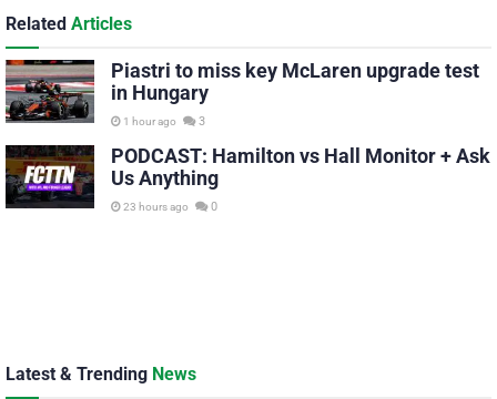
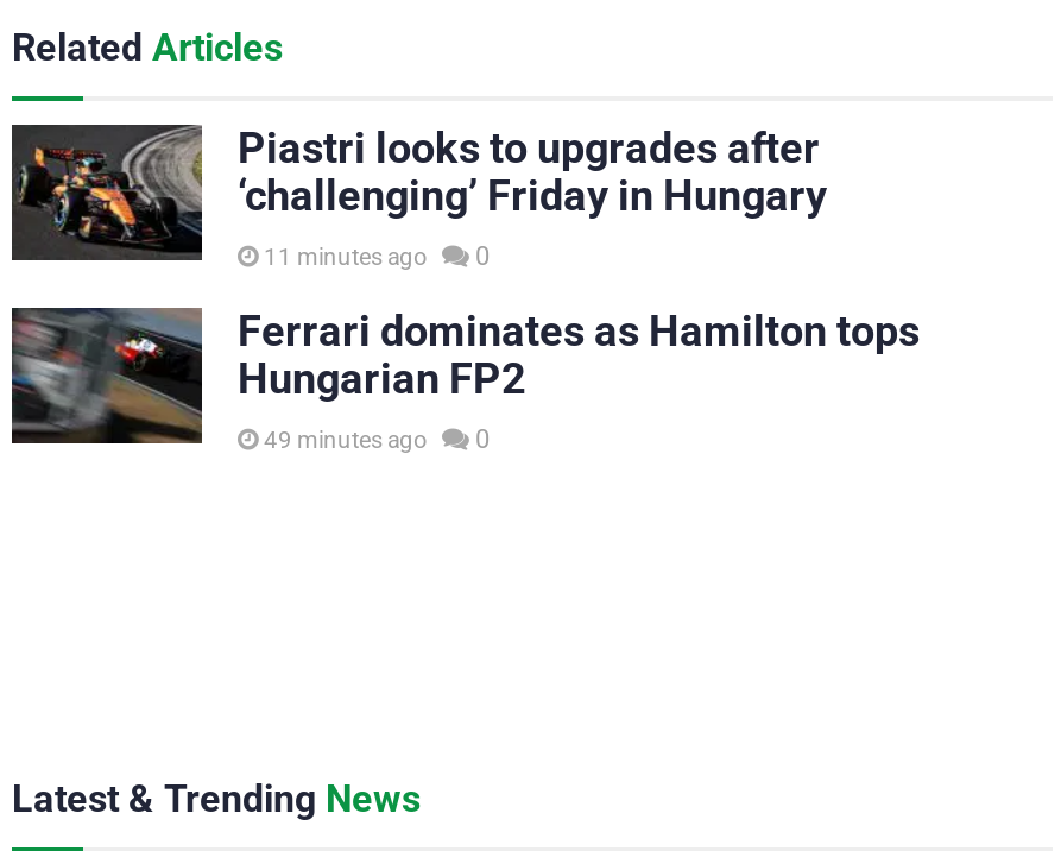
[4,59,479,123] [image] | Piastri to miss key McLaren upgrade test | in Hungary -> [10,122,827,258] [image] | Piastri looks to upgrades after | ‘challenging’ Friday in Hungary
[121,114,205,128] 1 hour ago | 3 -> [259,241,490,272] 11 minutes ago | 0
[6,144,490,208] [image] | PODCAST: Hamilton vs Hall Monitor + Ask | Us Anything -> [12,305,920,443] [image] | Ferrari dominates as Hamilton tops | Hungarian FP2
[121,199,217,214] 23 hours ago 0 -> [259,424,490,455] 49 minutes ago 0

